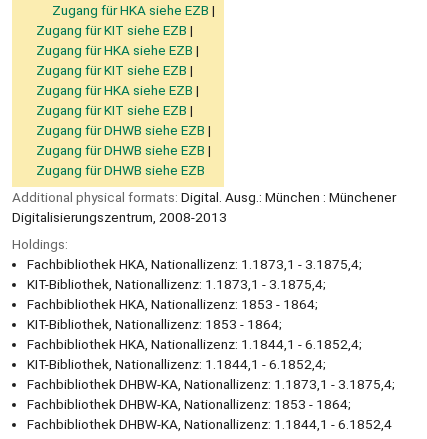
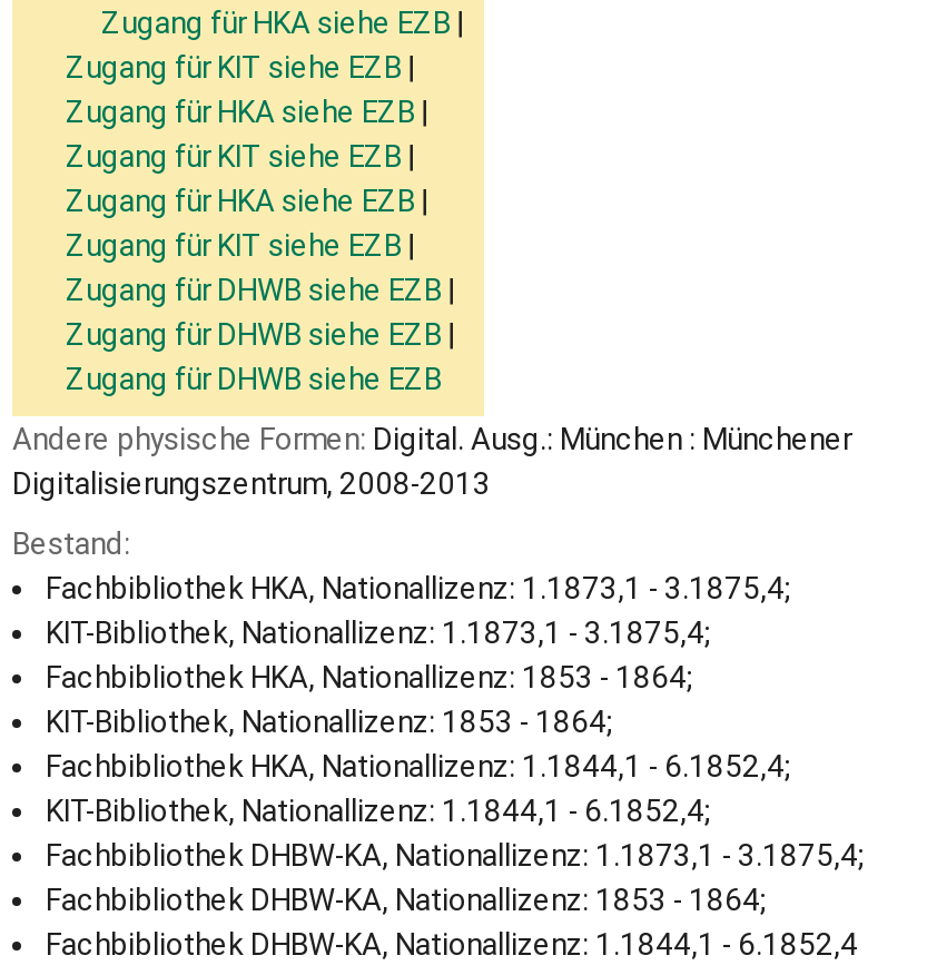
[12,189,396,205] Additional physical formats: Digital. Ausg.: München : Münchener -> [12,421,851,456] Andere physische Formen: Digital. Ausg.: München : Münchener
[12,236,68,252] Holdings: -> [12,525,130,561] Bestand:

